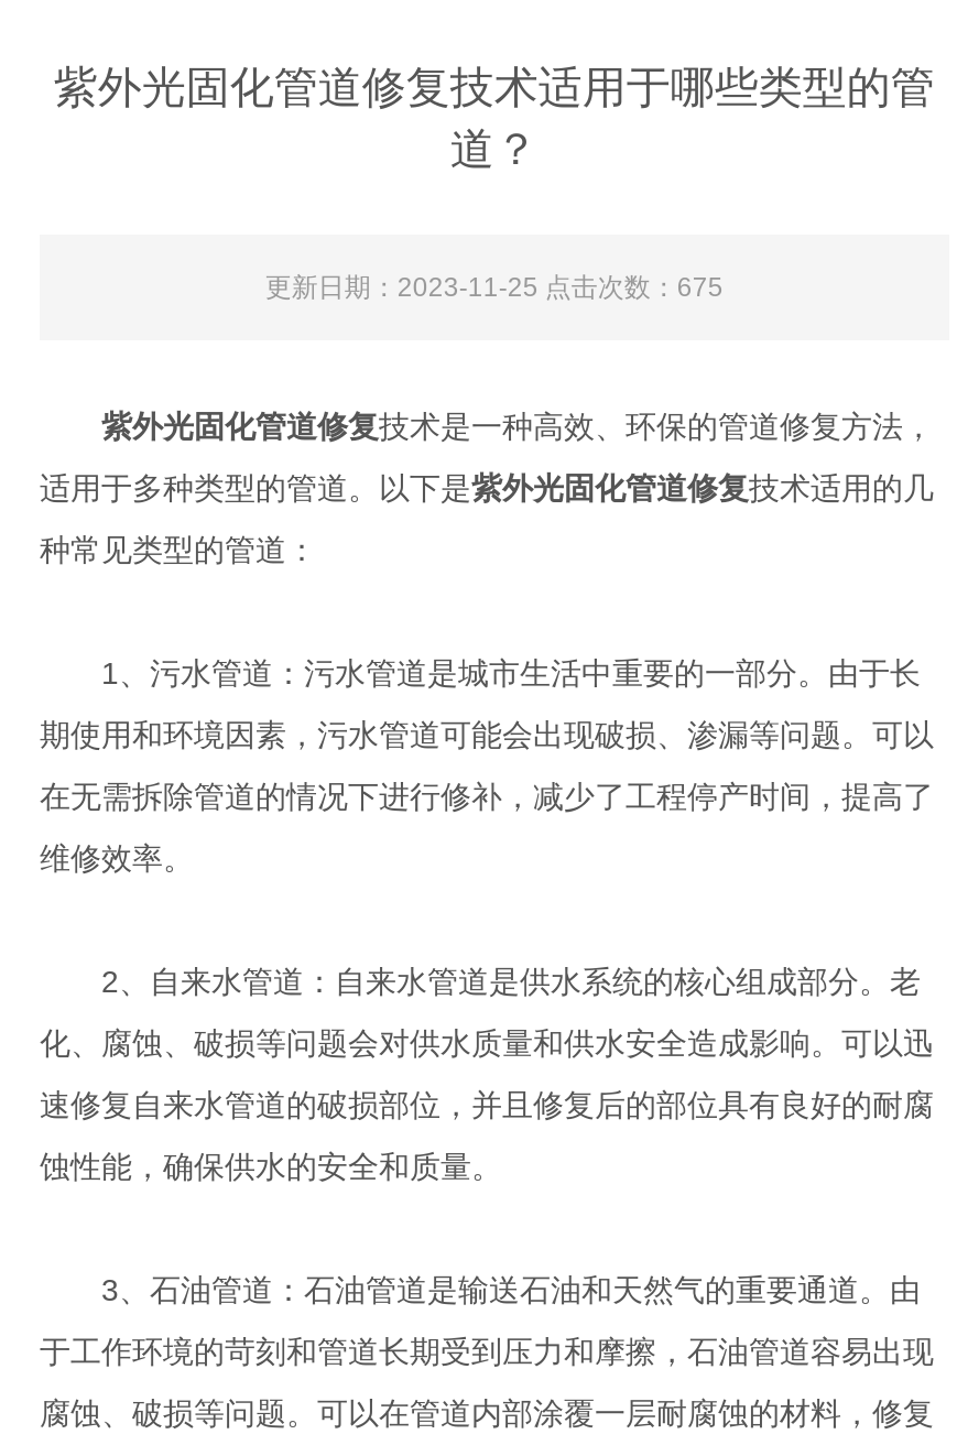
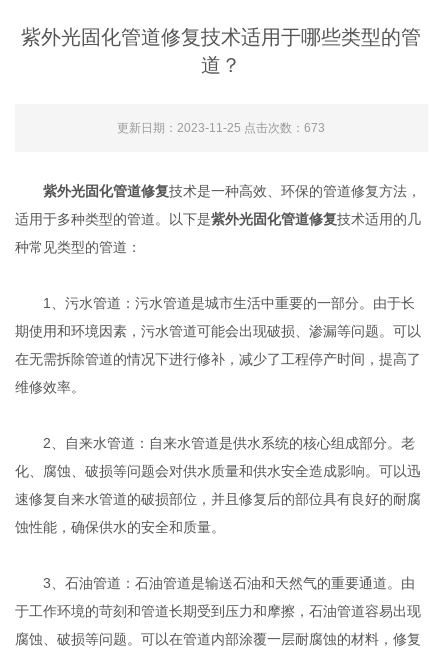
[265,273,723,304] 更新日期：2023-11-25 点击次数：675 -> [117,121,325,135] 更新日期：2023-11-25 点击次数：673

